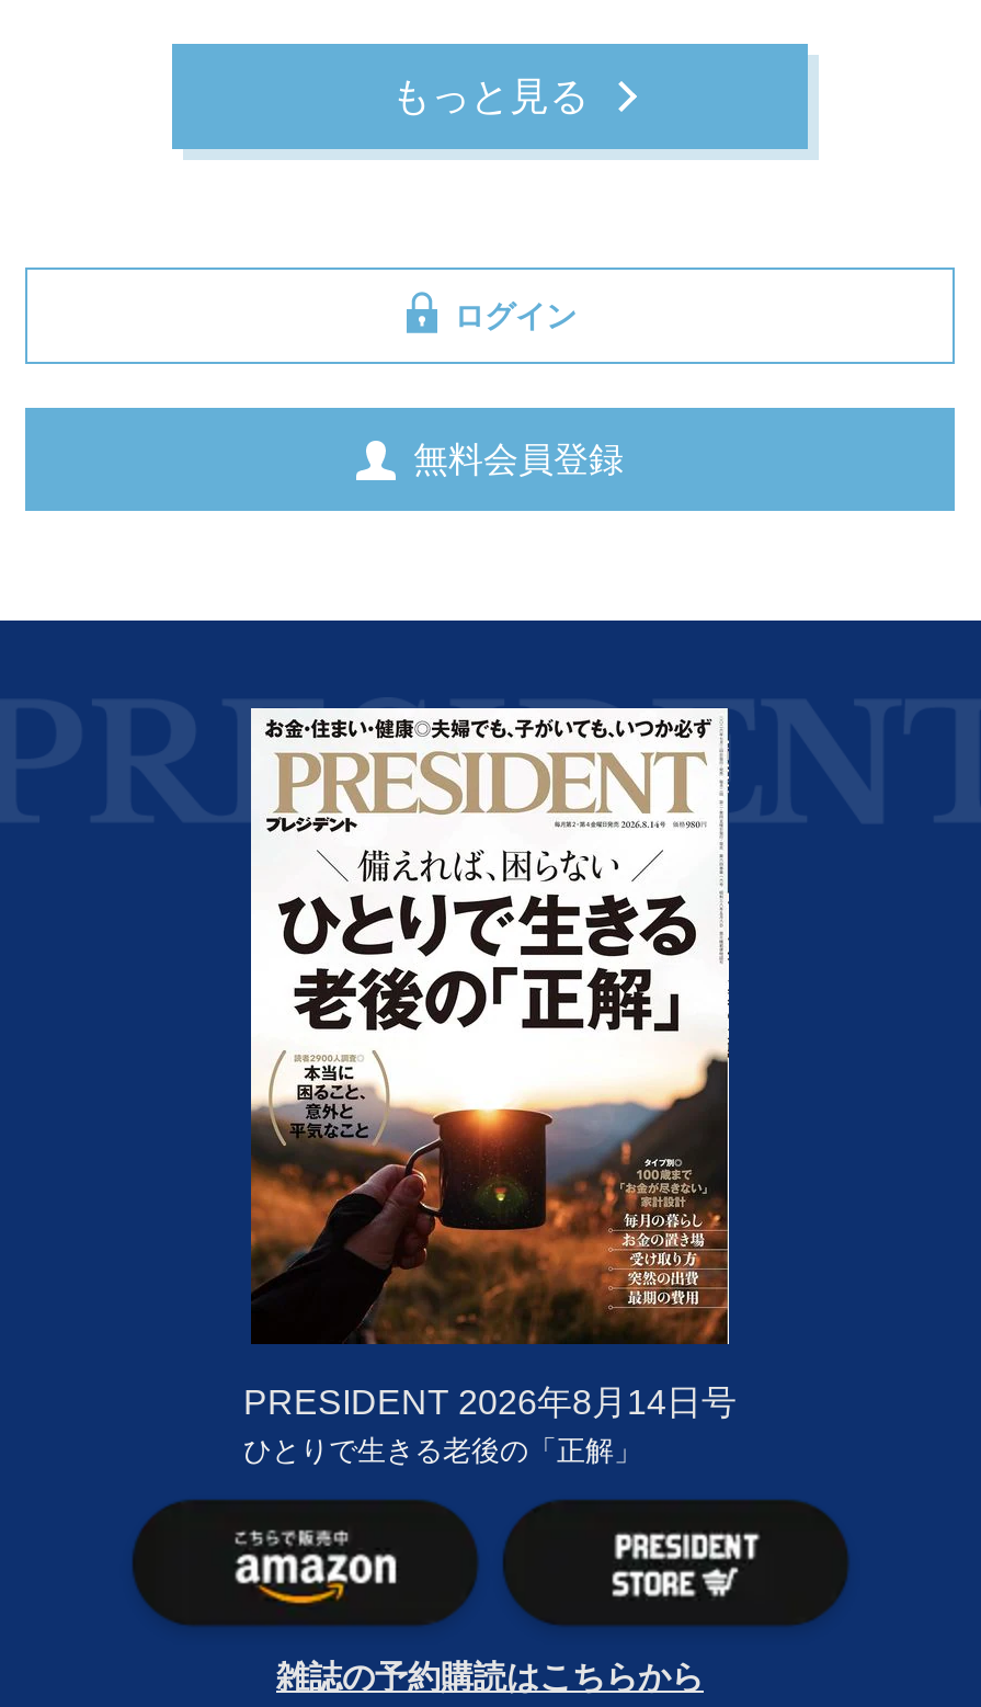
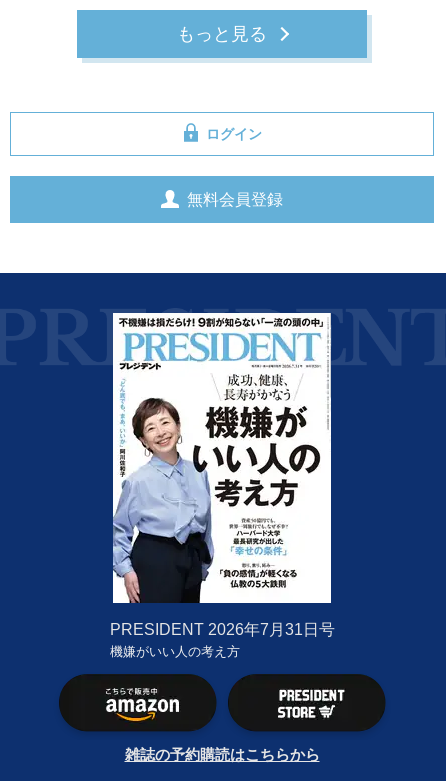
[243,713,737,1466] [image] | PRESIDENT 2026年8月14日号 | ひとりで生きる老後の「正解」 -> [109,316,334,659] [image] | PRESIDENT 2026年7月31日号 | 機嫌がいい人の考え方

